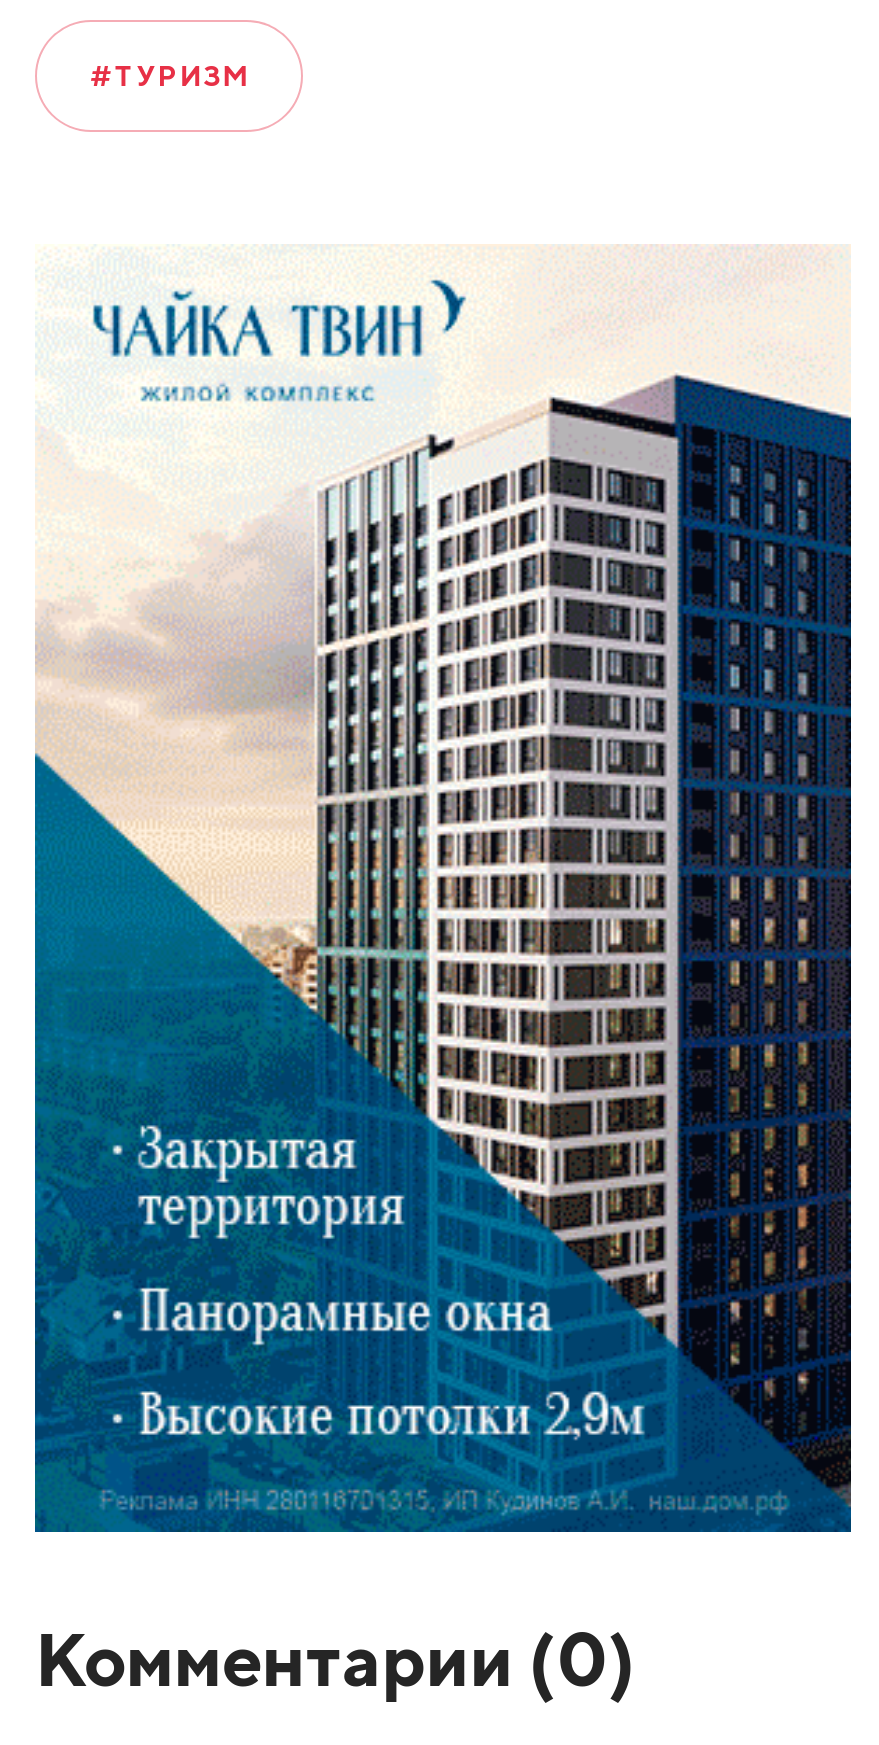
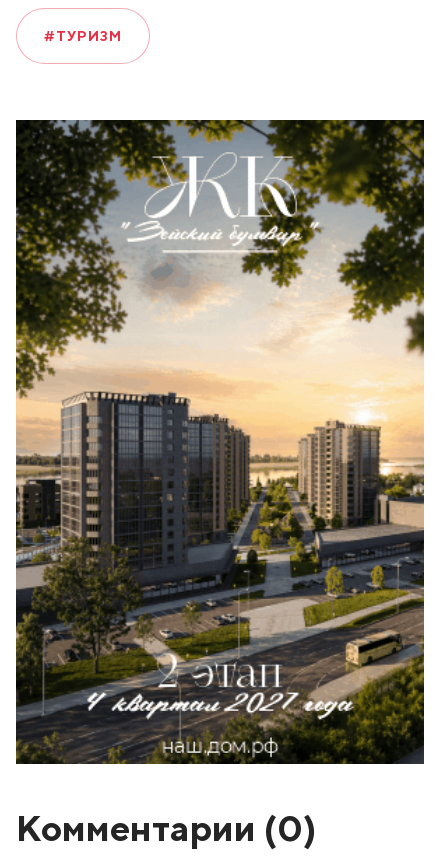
[33,244,853,1534] [image] -> [15,119,425,765] [image]

